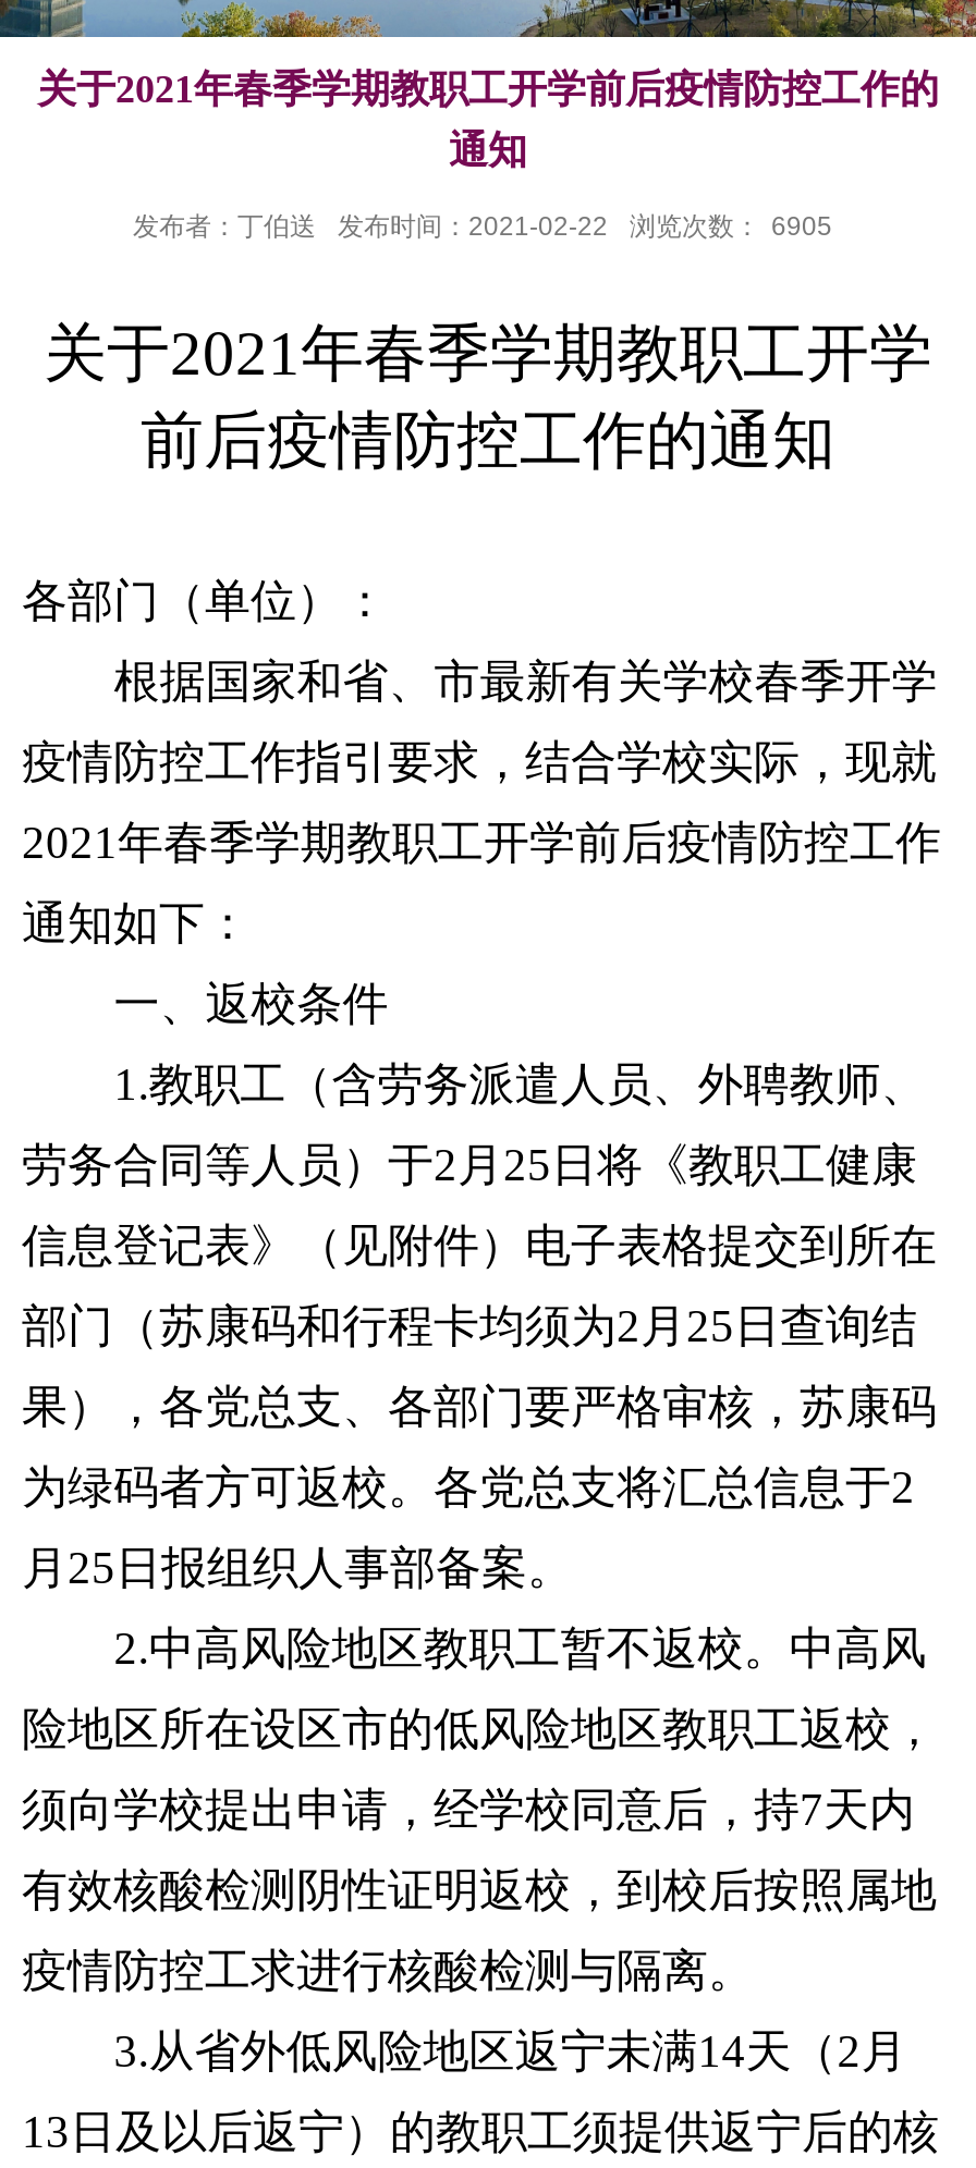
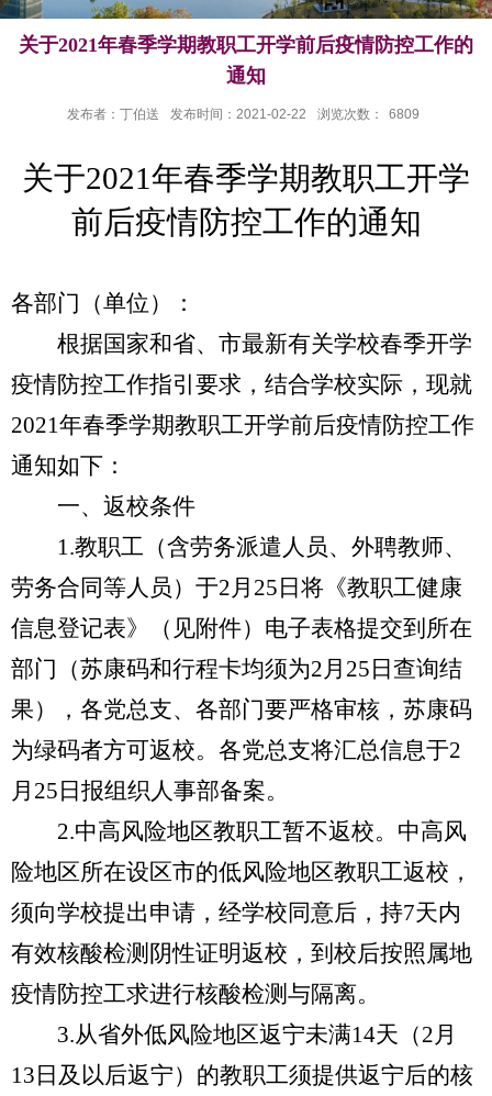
[133,211,832,242] 发布者：丁伯送 发布时间：2021-02-22 浏览次数： 6905 -> [67,107,420,122] 发布者：丁伯送 发布时间：2021-02-22 浏览次数： 6809

